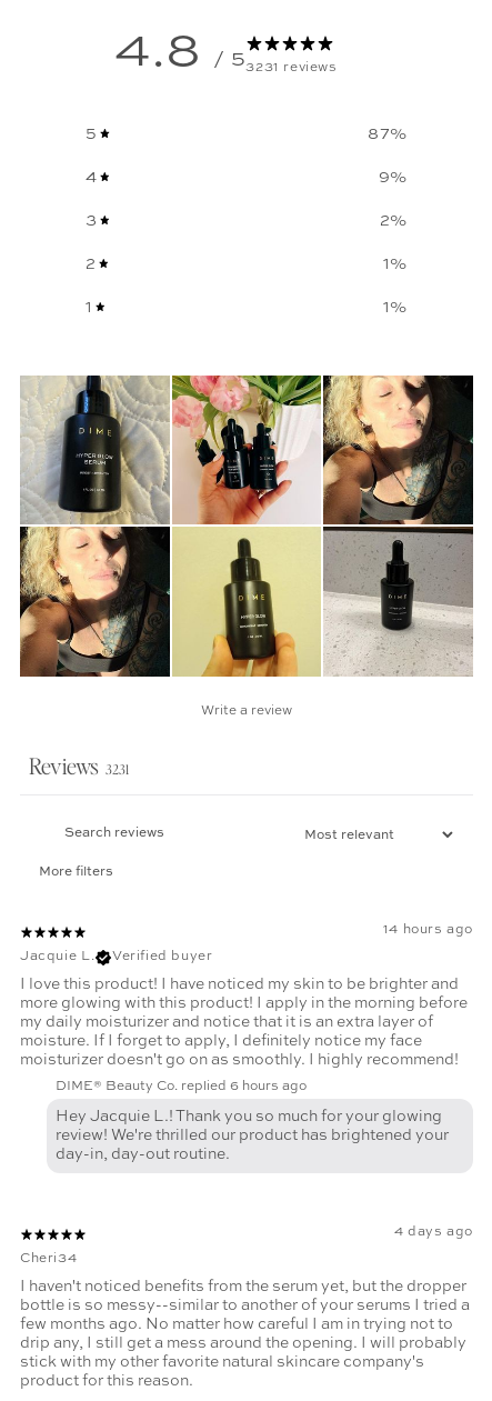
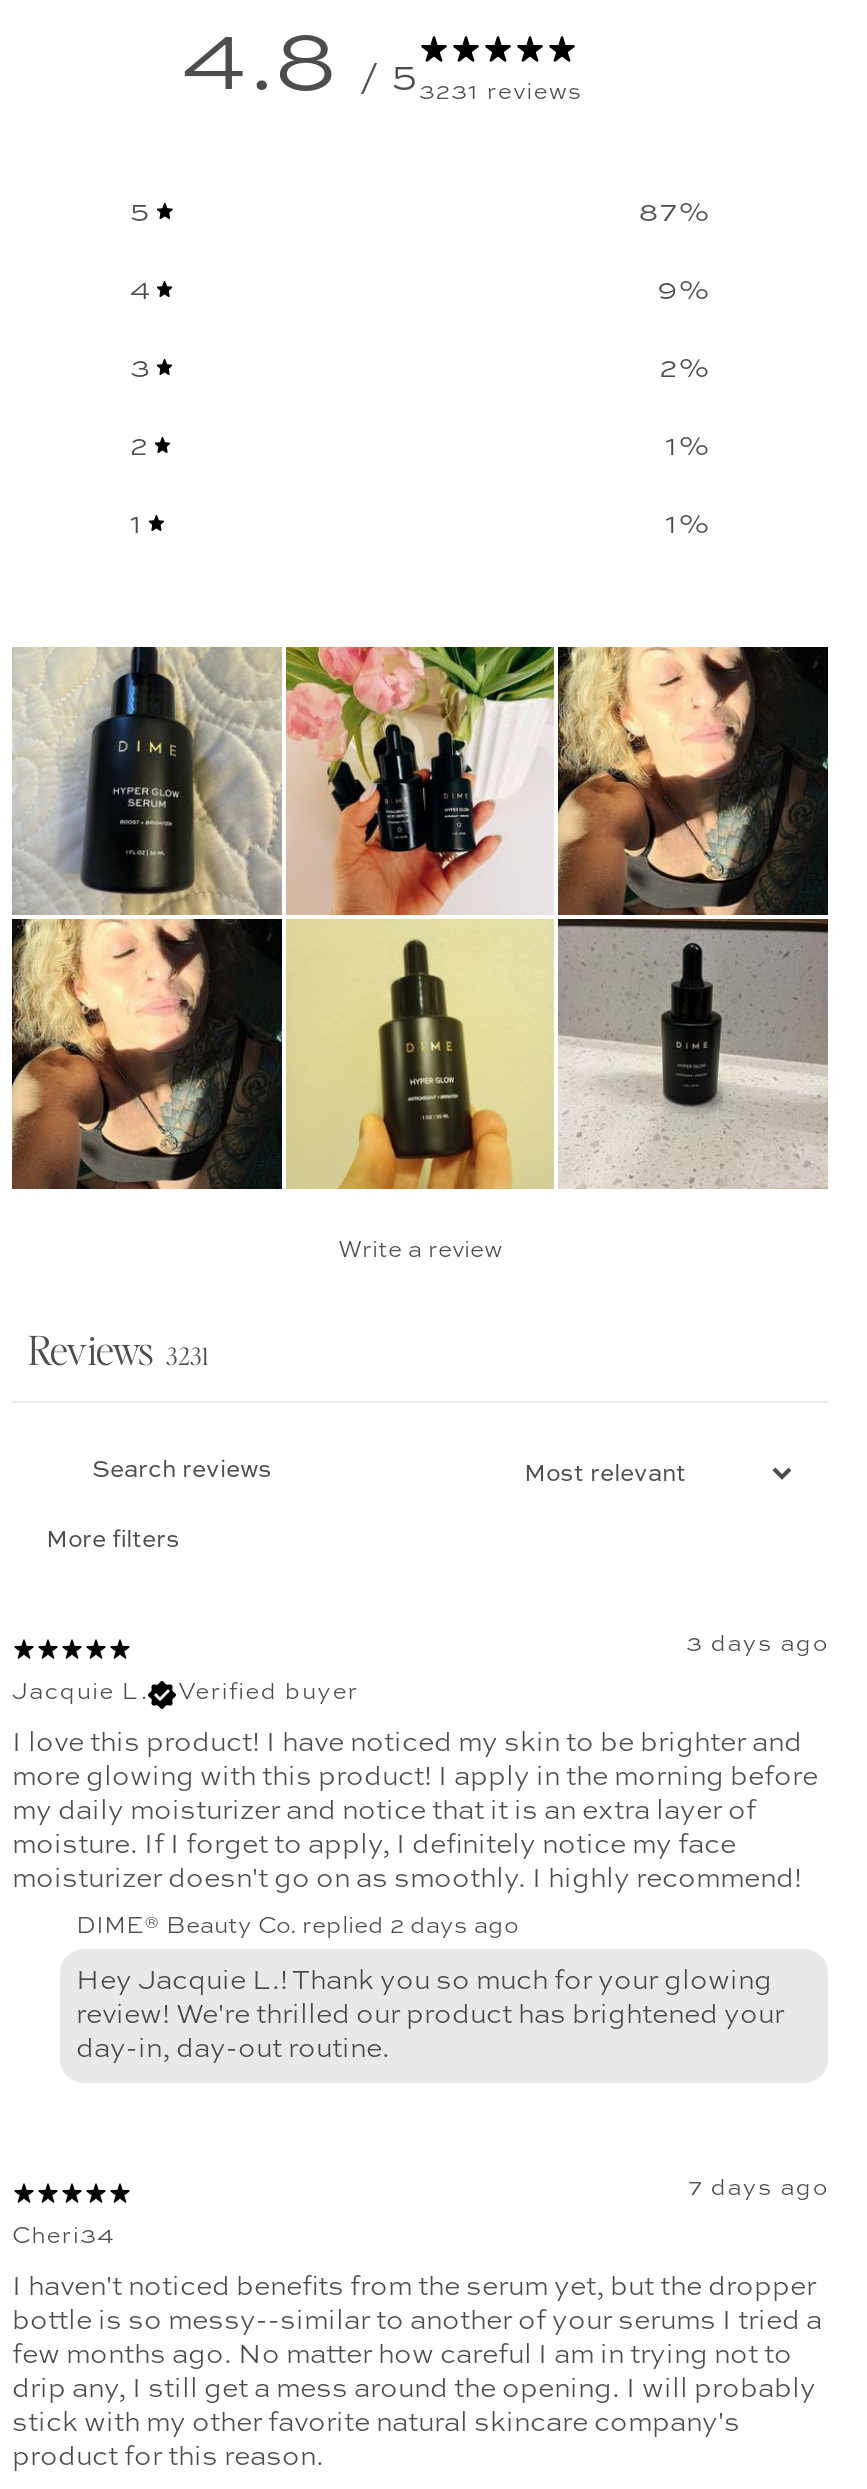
[383,923,473,937] 14 hours ago -> [686,1633,828,1657] 3 days ago
[56,1080,307,1093] DIME® Beauty Co. replied 6 hours ago -> [76,1915,518,1939] DIME® Beauty Co. replied 2 days ago
[394,1226,473,1239] 4 days ago -> [688,2177,828,2201] 7 days ago

